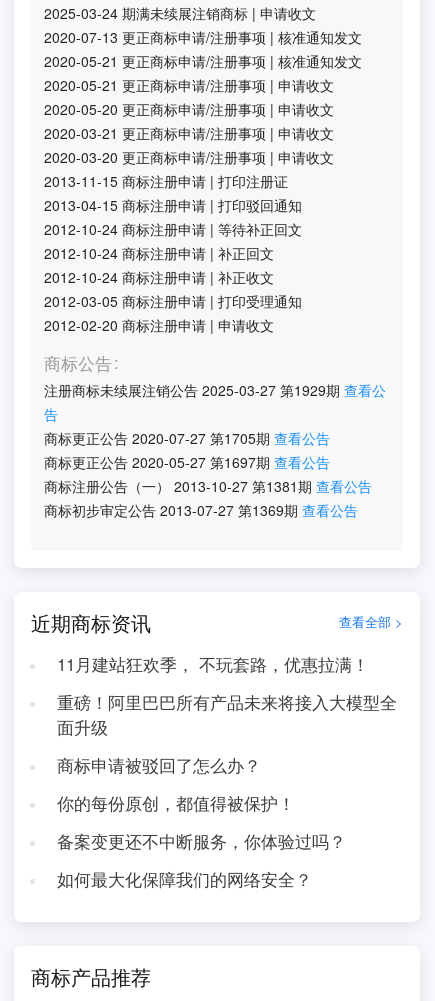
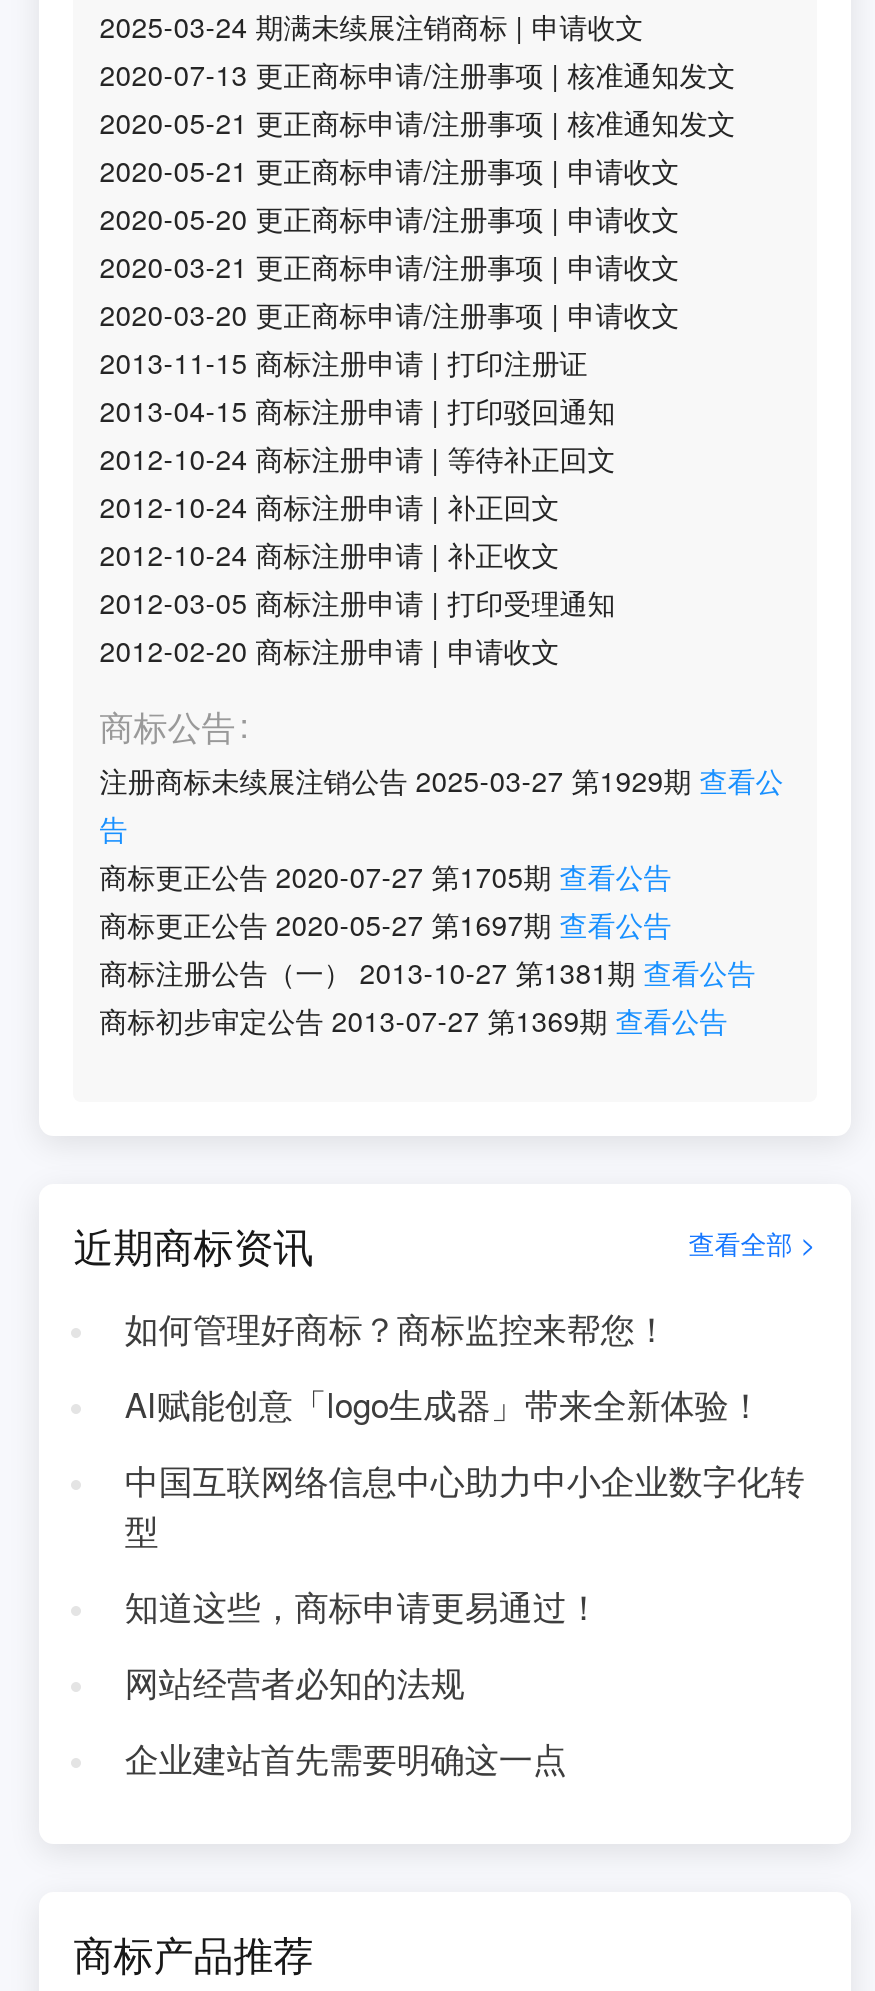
[57,652,369,676] 11月建站狂欢季， 不玩套路，优惠拉满！ -> [125,1304,669,1352] 如何管理好商标？商标监控来帮您！
[57,690,397,739] 重磅！阿里巴巴所有产品未来将接入大模型全 | 面升级 -> [125,1380,763,1428] AI赋能创意「logo生成器」带来全新体验！
[57,753,261,777] 商标申请被驳回了怎么办？ -> [125,1456,805,1554] 中国互联网络信息中心助力中小企业数字化转 | 型
[57,791,295,815] 你的每份原创，都值得被保护！ -> [125,1582,601,1630] 知道这些，商标申请更易通过！
[57,829,346,853] 备案变更还不中断服务，你体验过吗？ -> [125,1658,465,1706] 网站经营者必知的法规
[57,867,312,891] 如何最大化保障我们的网络安全？ -> [125,1734,567,1782] 企业建站首先需要明确这一点

